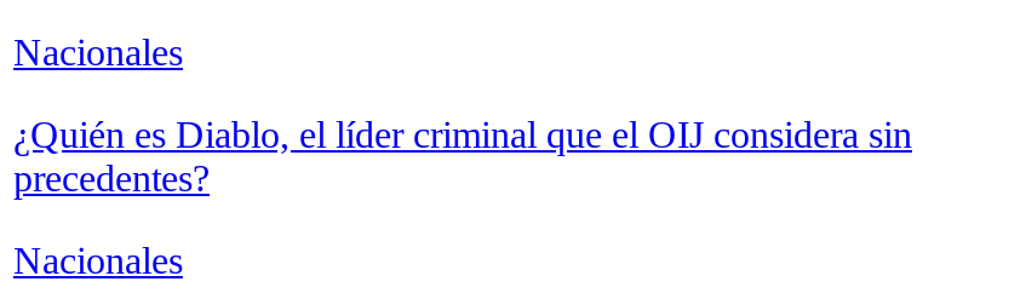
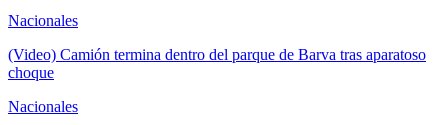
[13,114,912,199] ¿Quién es Diablo, el líder criminal que el OIJ considera sin | precedentes? -> [8,46,426,81] (Video) Camión termina dentro del parque de Barva tras aparatoso | choque

